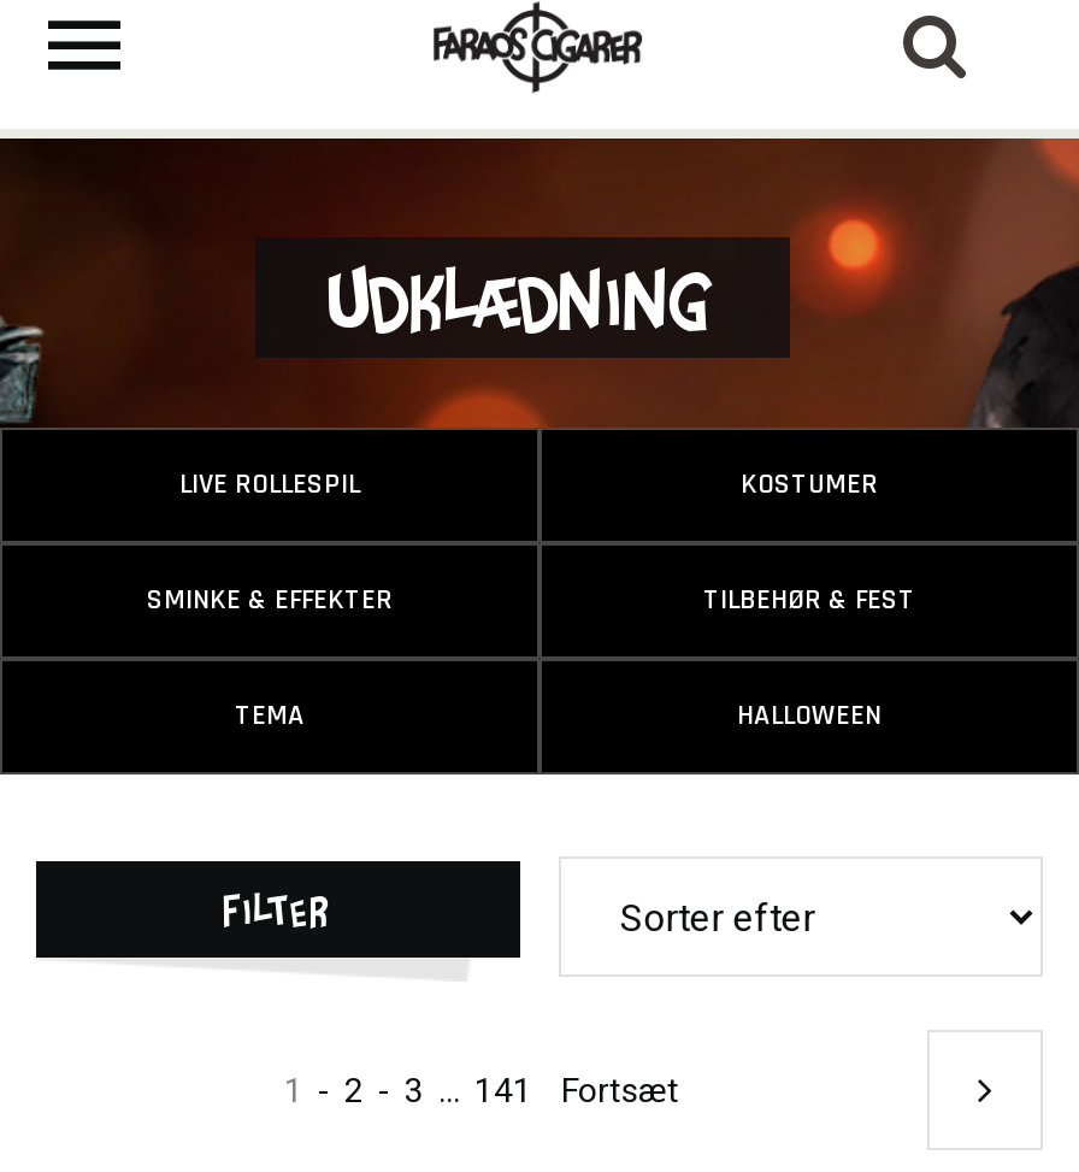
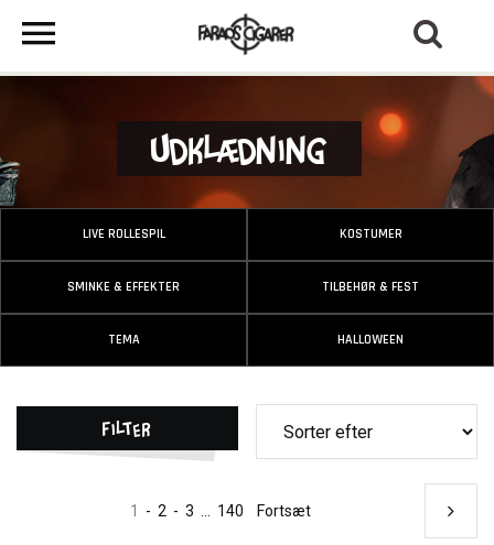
[284,1071,679,1109] 1 - 2 - 3 ... 141 Fortsæt -> [130,502,311,520] 1 - 2 - 3 ... 140 Fortsæt

